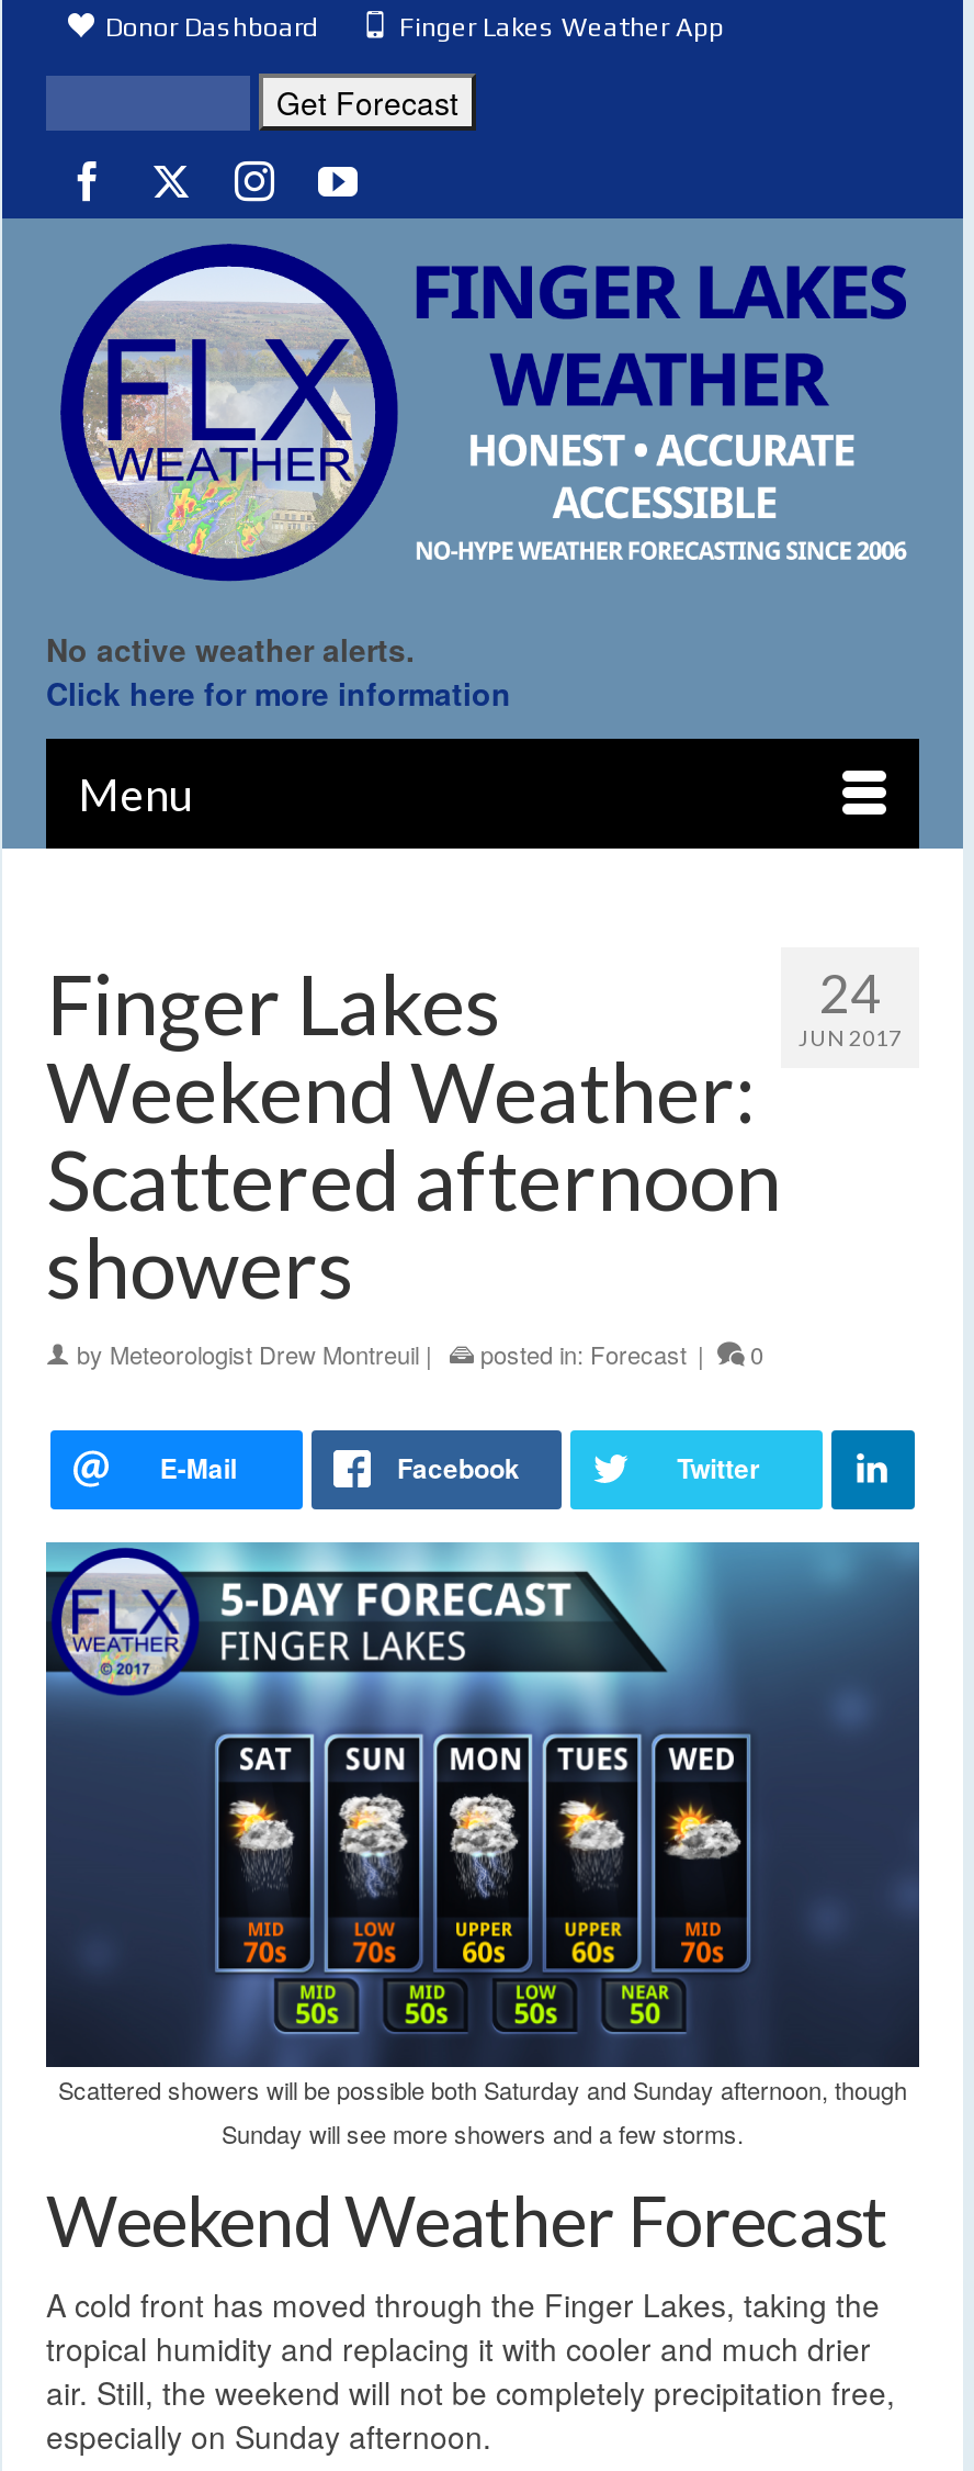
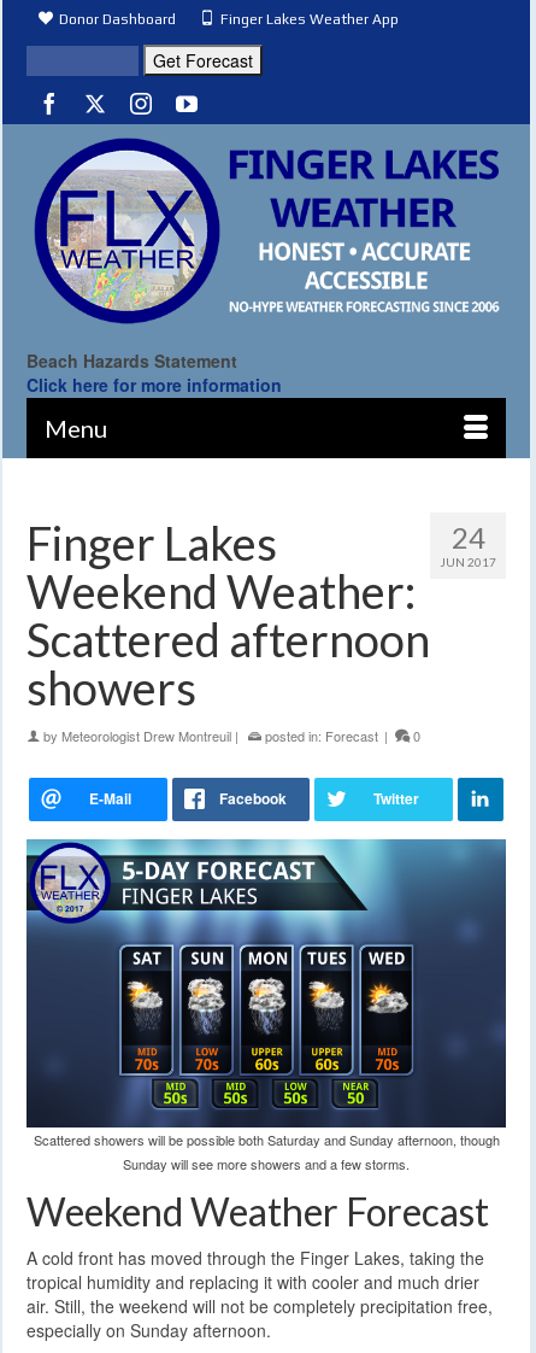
[46,627,415,671] No active weather alerts. -> [26,349,237,373] Beach Hazards Statement

